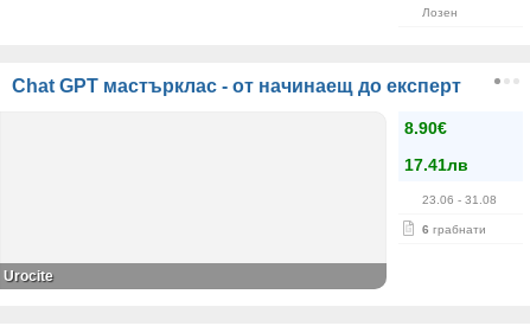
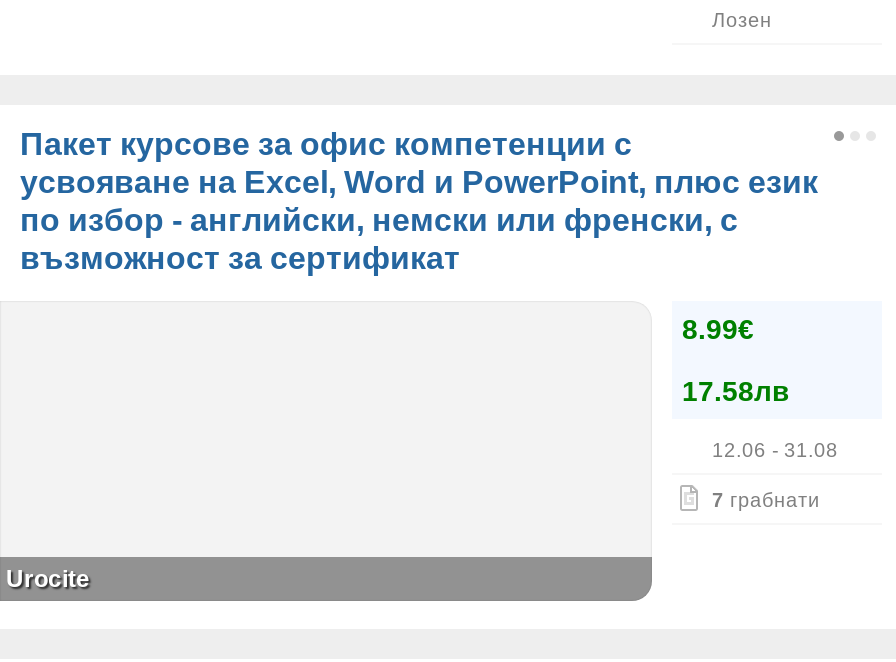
[12,76,461,96] Chat GPT мастърклас - от начинаещ до експерт -> [20,127,818,275] Пакет курсове за офис компетенции с | усвояване на Excel, Word и PowerPoint, плюс език | по избор - английски, немски или френски, с | възможност за сертификат
[404,119,447,138] 8.90€ -> [682,313,754,345] 8.99€
[404,155,468,174] 17.41лв -> [682,375,790,407] 17.58лв
[422,193,497,206] 23.06 - 31.08 -> [712,439,838,461] 12.06 - 31.08
[422,223,486,236] 6 грабнати -> [712,489,820,511] 7 грабнати

